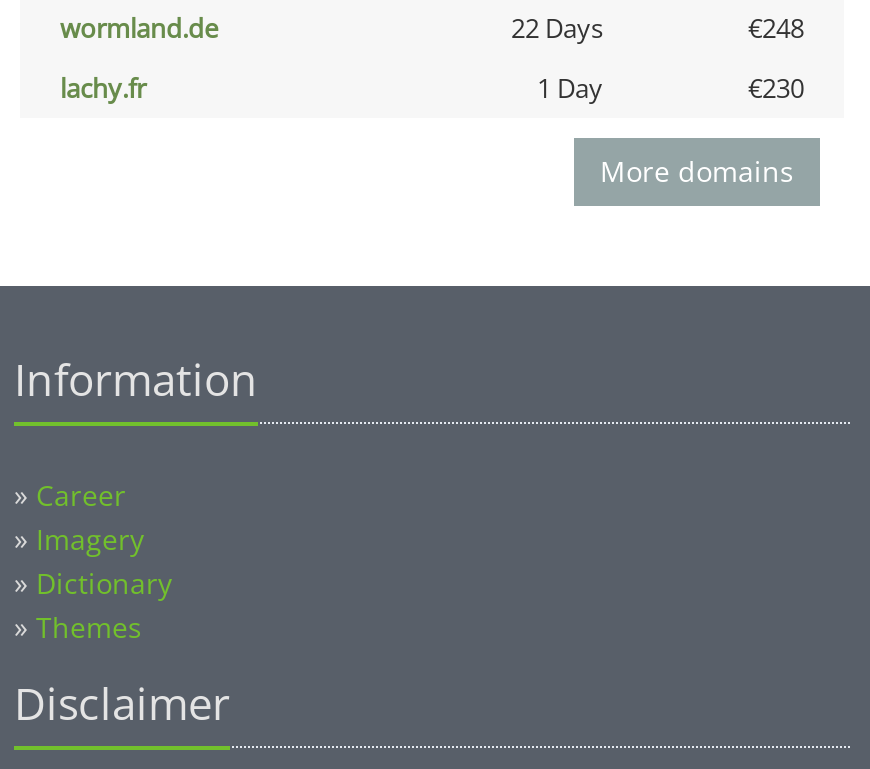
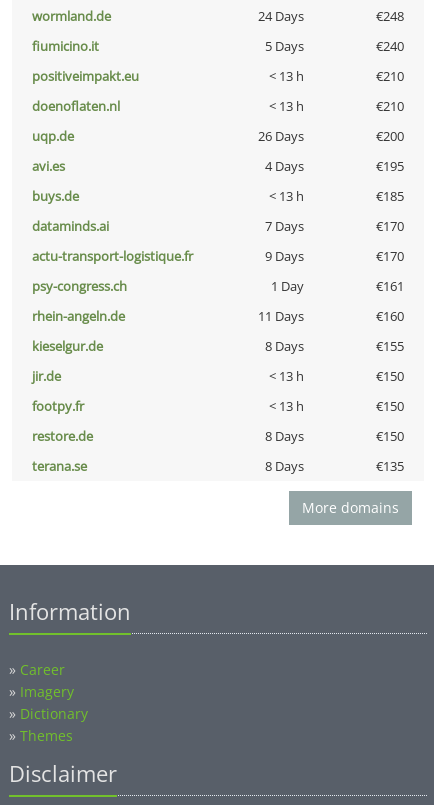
[511,10,603,46] 22 Days -> [257,7,303,25] 24 Days
[60,70,146,106] lachy.fr -> [32,37,404,295] fiumicino.it | 5 Days | €240 | positiveimpakt.eu | < 13 h | €210 | doenoflaten.nl | < 13 h | €210 | uqp.de | 26 Days | €200 | avi.es | 4 Days | €195 | buys.de | < 13 h | €185 | dataminds.ai | 7 Days | €170 | actu-transport-logistique.fr | 9 Days | €170 | psy-congress.ch
[748,70,804,106] €230 -> [32,277,404,475] €161 | rhein-angeln.de | 11 Days | €160 | kieselgur.de | 8 Days | €155 | jir.de | < 13 h | €150 | footpy.fr | < 13 h | €150 | restore.de | 8 Days | €150 | terana.se | 8 Days | €135

